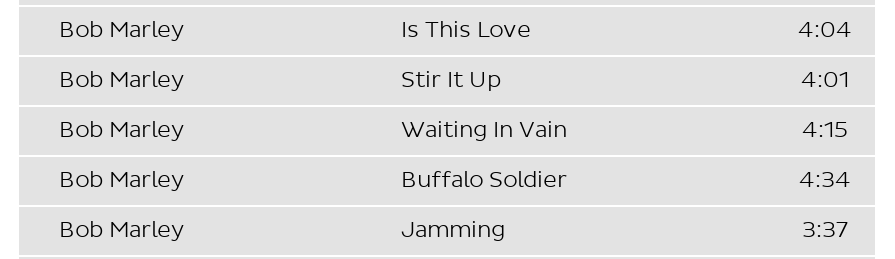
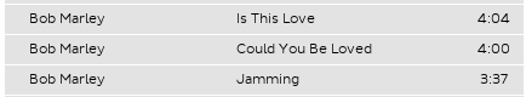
[59,66,851,194] Stir It Up | 4:01 | Bob Marley | Waiting In Vain | 4:15 | Bob Marley | Buffalo Soldier | 4:34 -> [236,41,510,58] Could You Be Loved | 4:00

